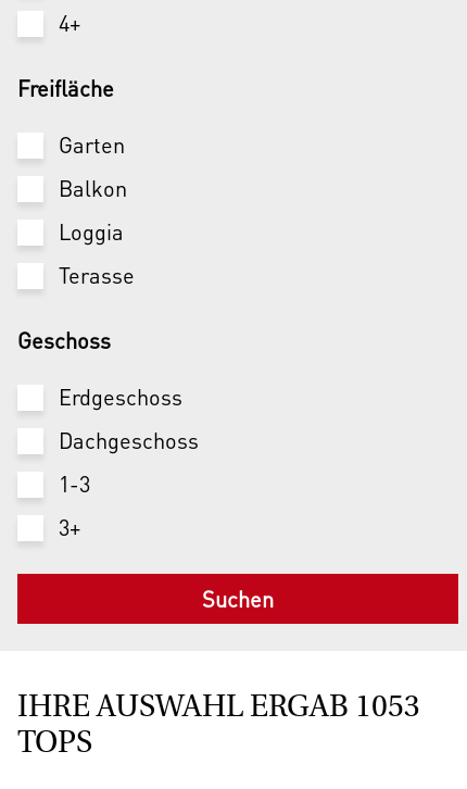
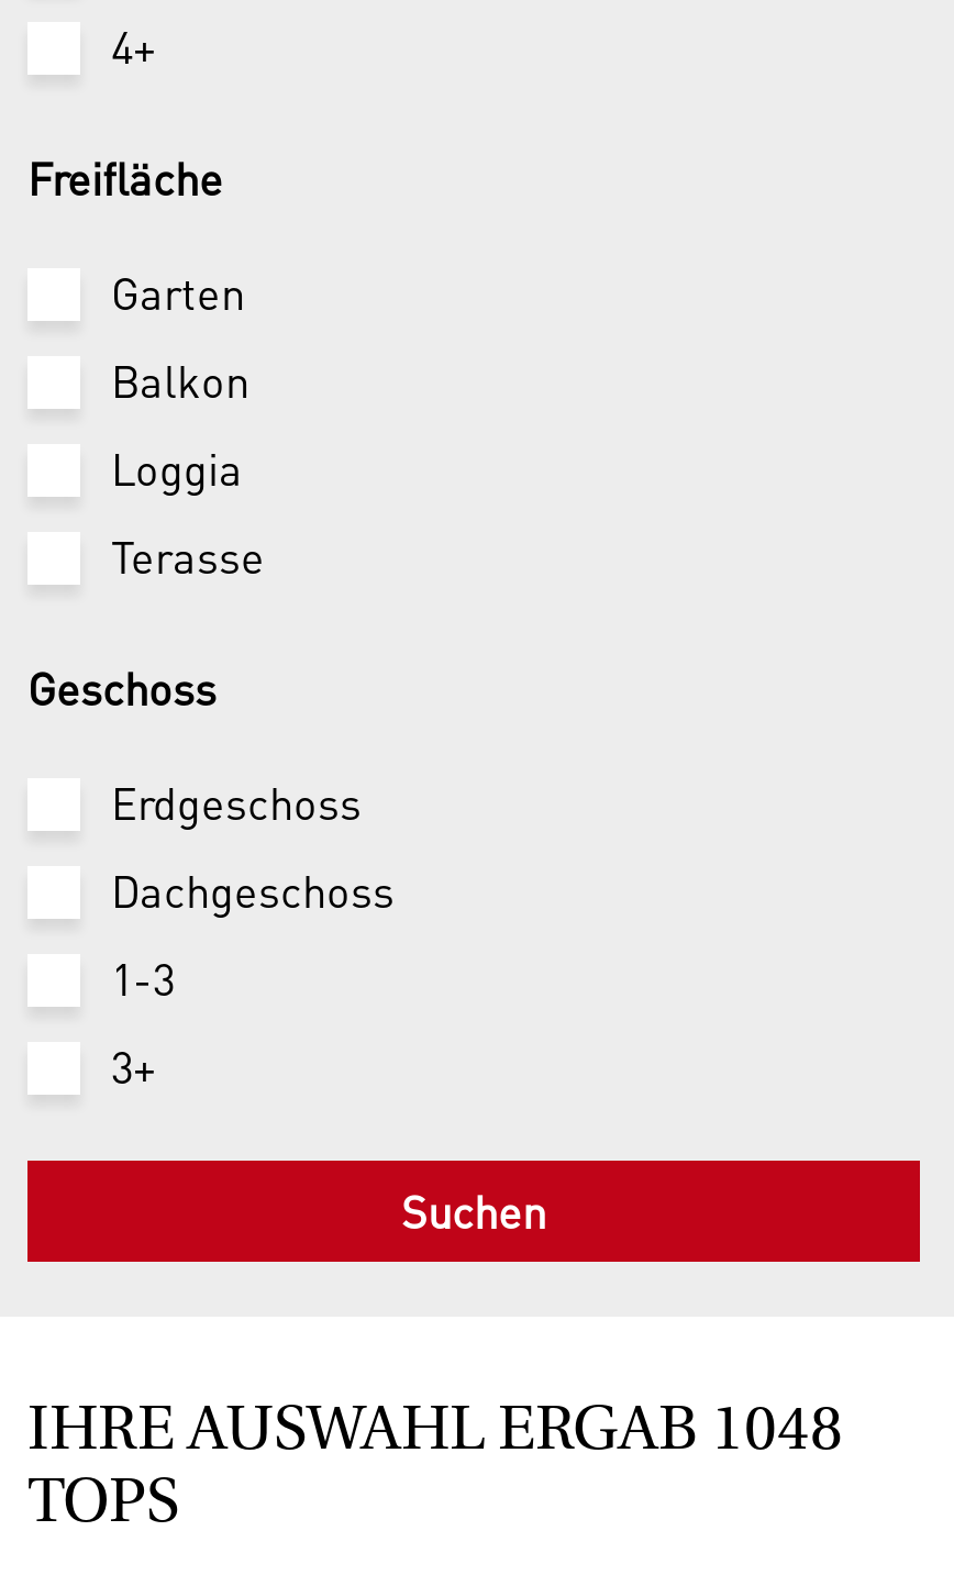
[17,689,420,724] IHRE AUSWAHL ERGAB 1053 -> [27,1394,843,1464] IHRE AUSWAHL ERGAB 1048

